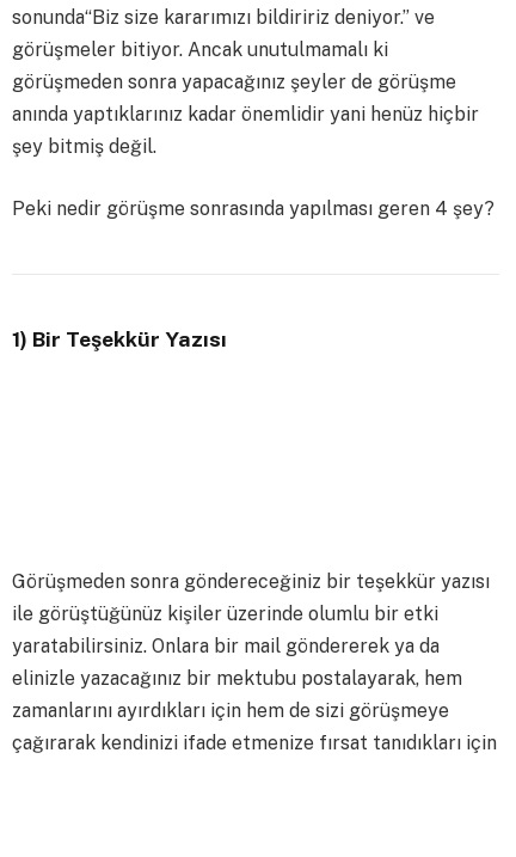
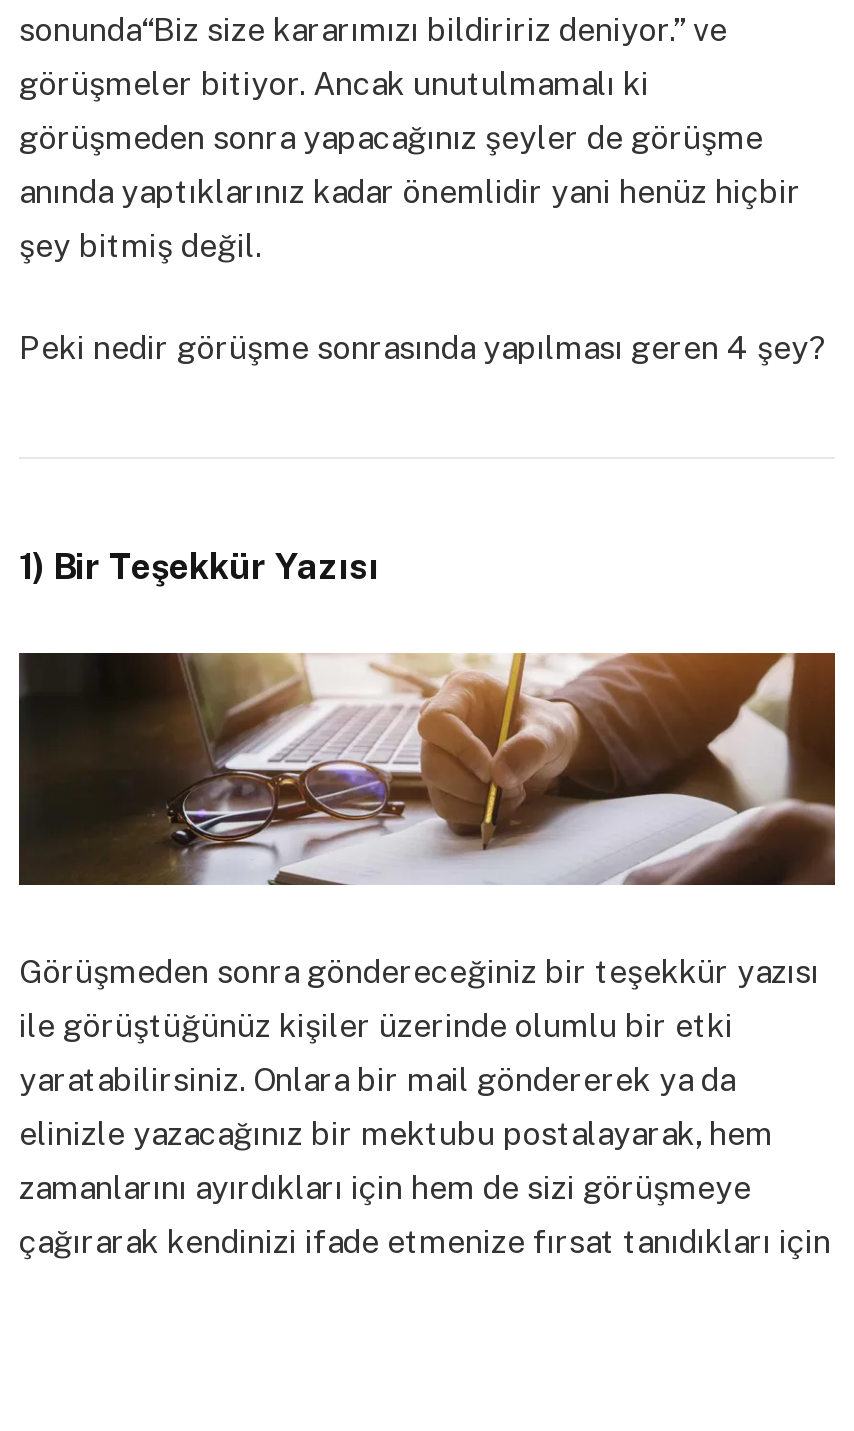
none -> [17,650,837,888] [image]

